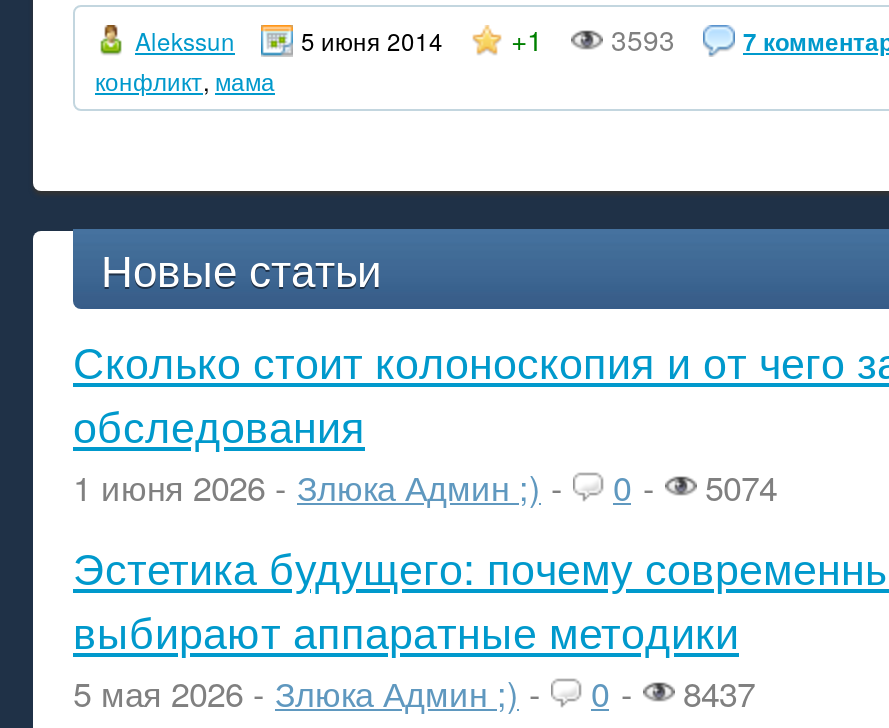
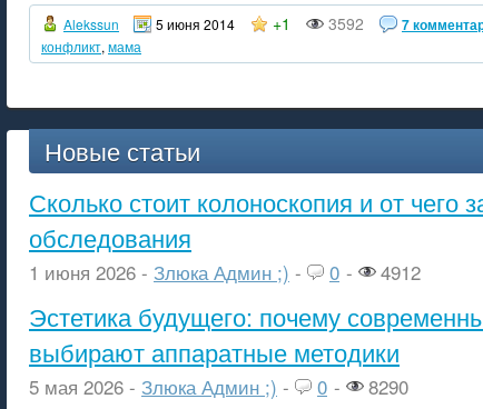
[611,19,675,59] 3593 -> [328,12,364,34] 3592
[73,461,777,511] 1 июня 2026 - Злюка Админ ;) - 0 - 5074 -> [29,258,421,286] 1 июня 2026 - Злюка Админ ;) - 0 - 4912
[73,667,755,717] 5 мая 2026 - Злюка Админ ;) - 0 - 8437 -> [29,372,408,400] 5 мая 2026 - Злюка Админ ;) - 0 - 8290

